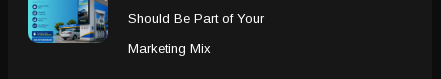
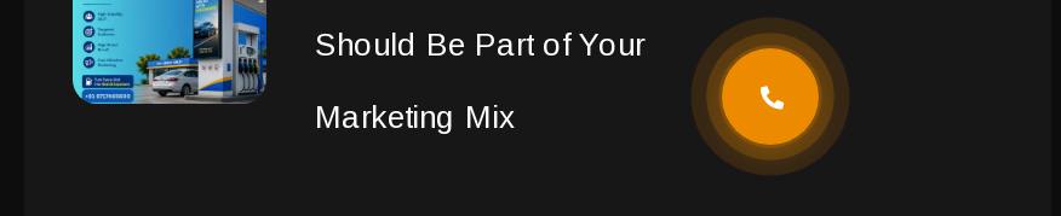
none -> [695,22,845,171] [image]

